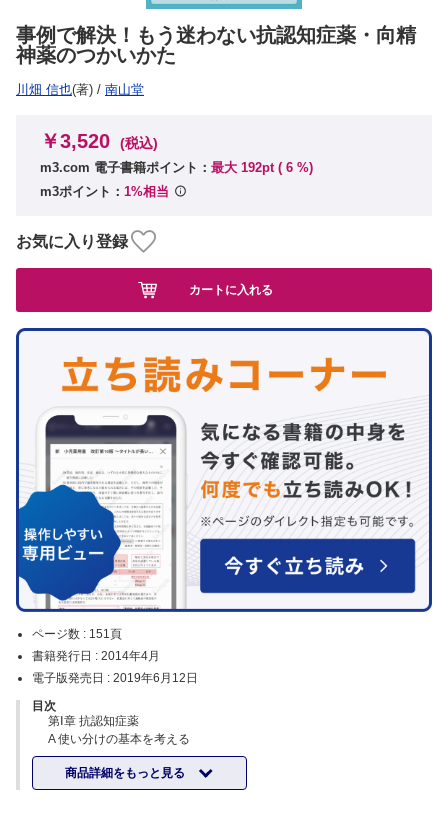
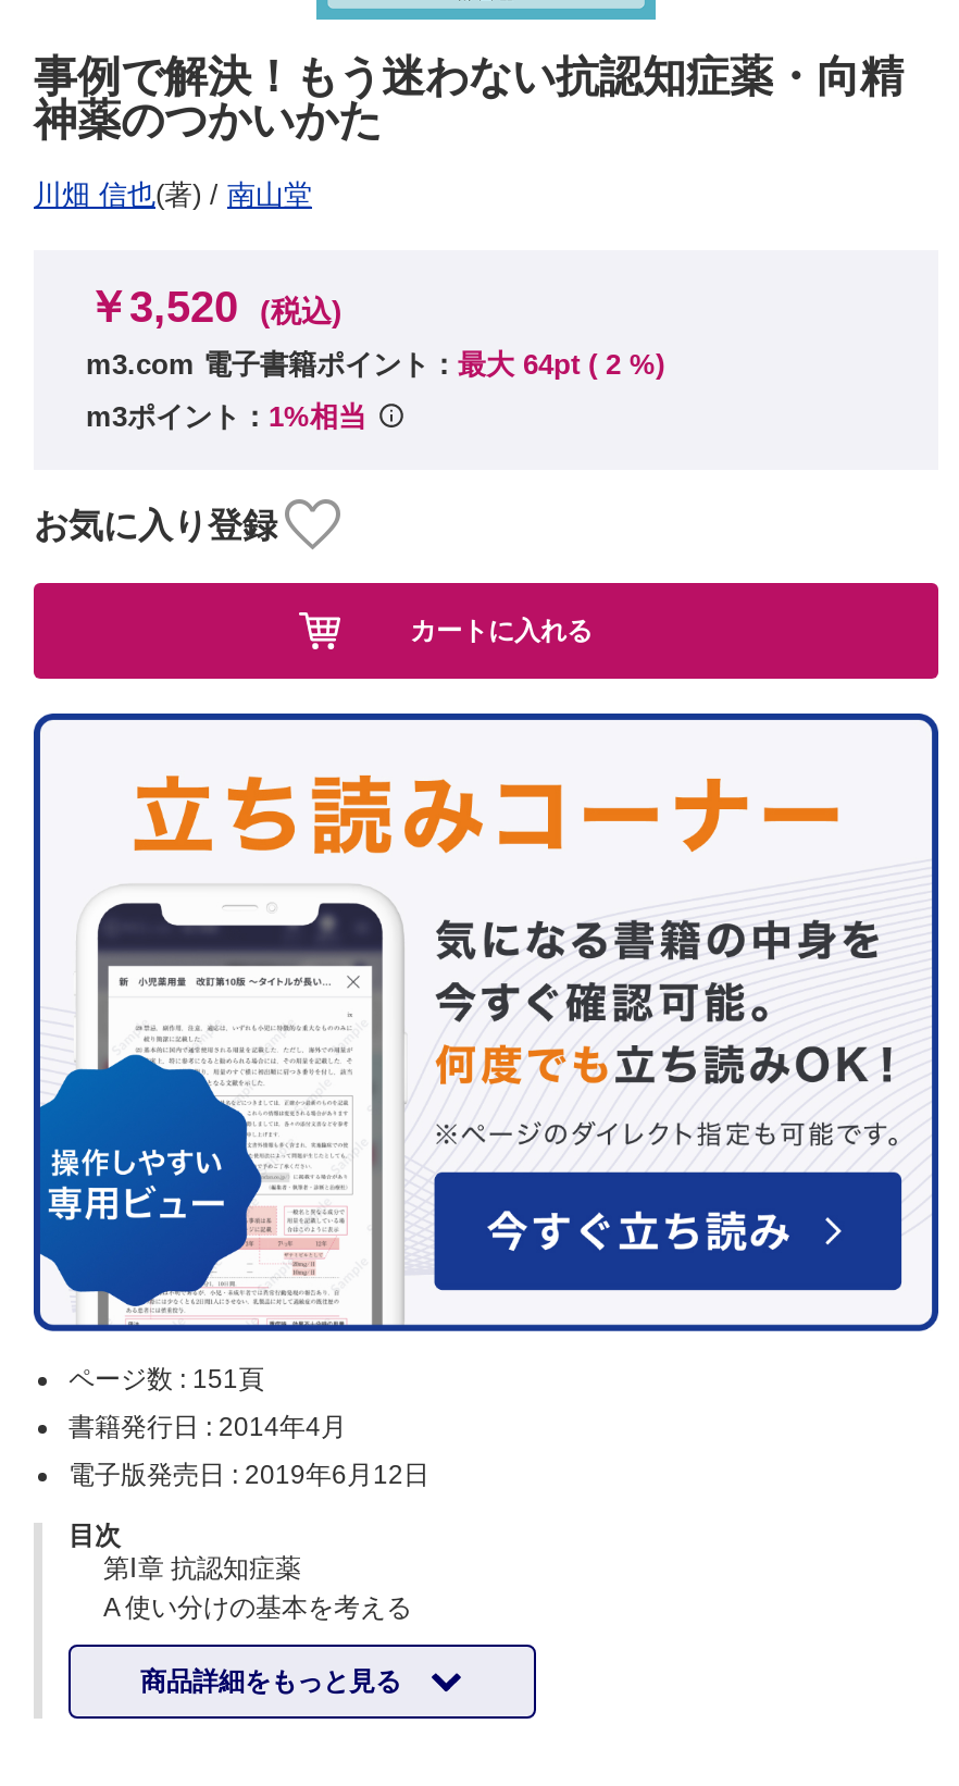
[40,160,313,175] m3.com 電子書籍ポイント：最大 192pt (6%) -> [86,348,664,381] m3.com 電子書籍ポイント：最大 64pt (2%)

